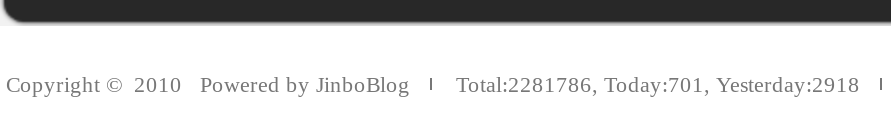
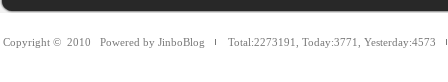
[456,72,860,96] Total:2281786, Today:701, Yesterday:2918 -> [228,36,436,48] Total:2273191, Today:3771, Yesterday:4573

